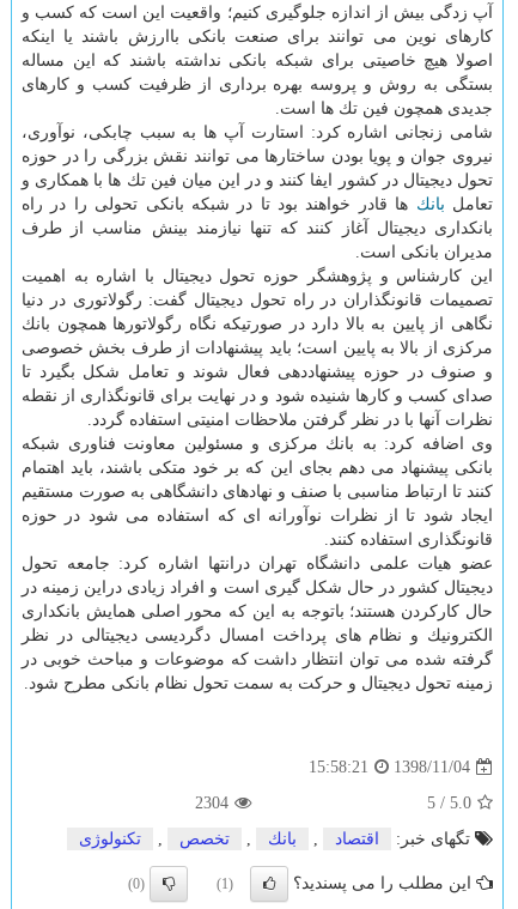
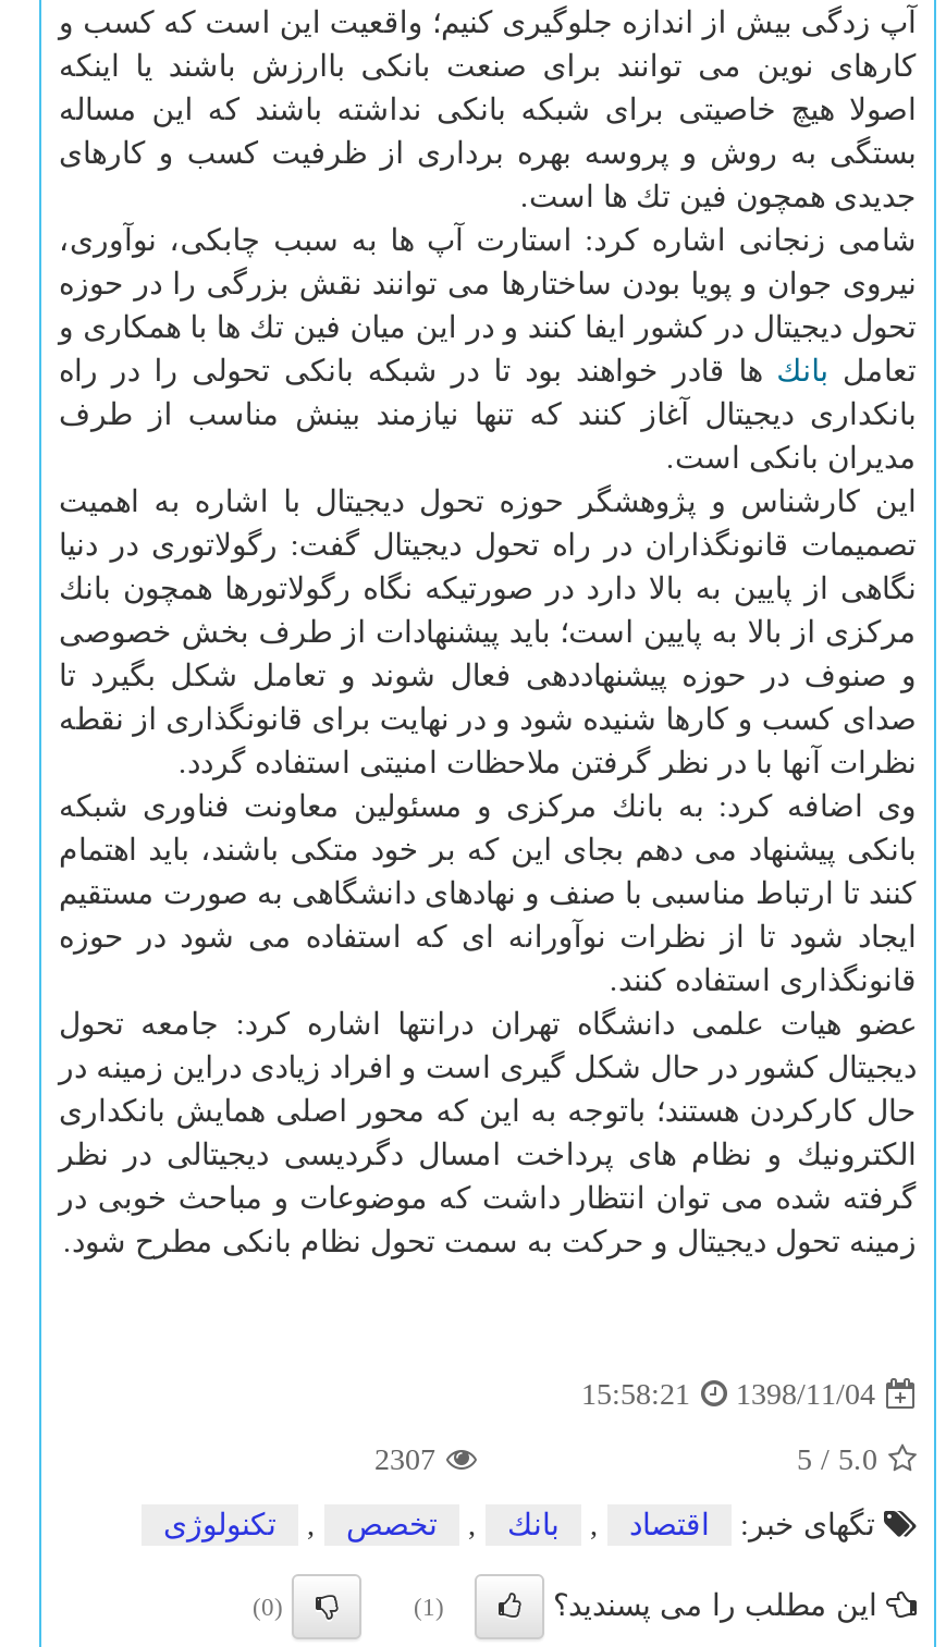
[195,795,228,812] 2304 -> [374,1444,435,1477] 2307

